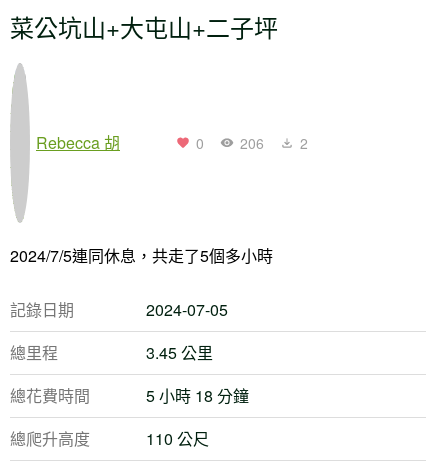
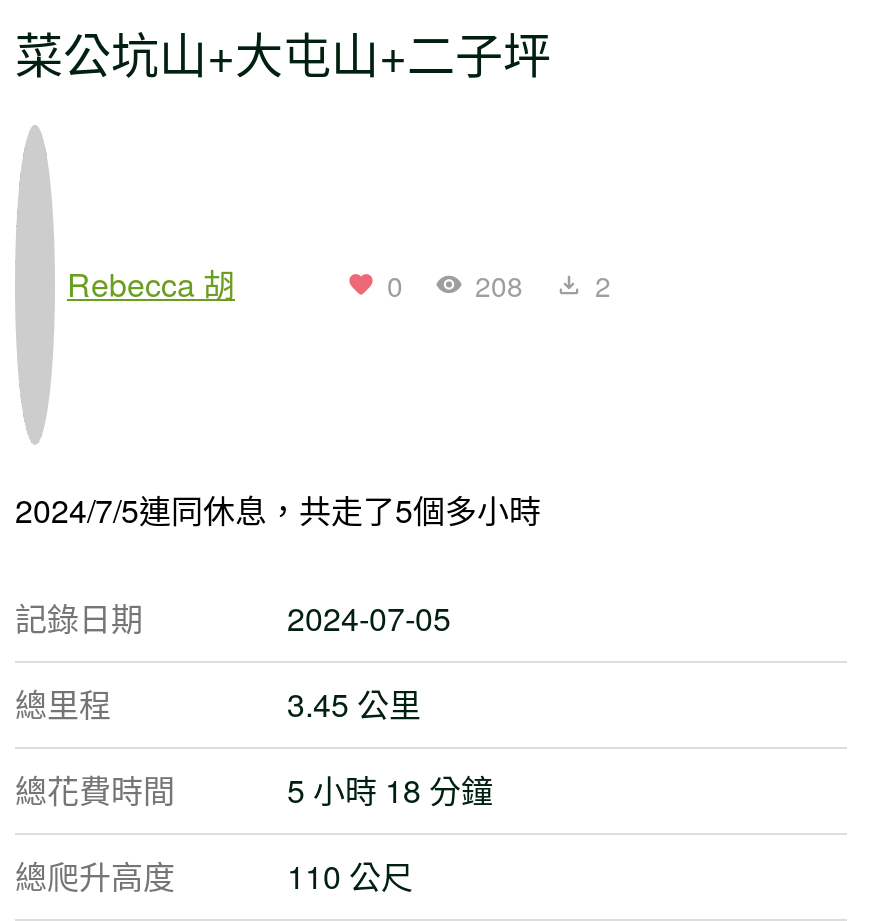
[196,133,308,153] 0 206 2 -> [387,265,611,305] 0 208 2

